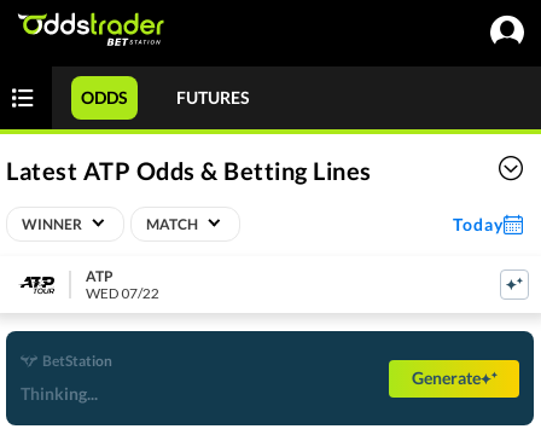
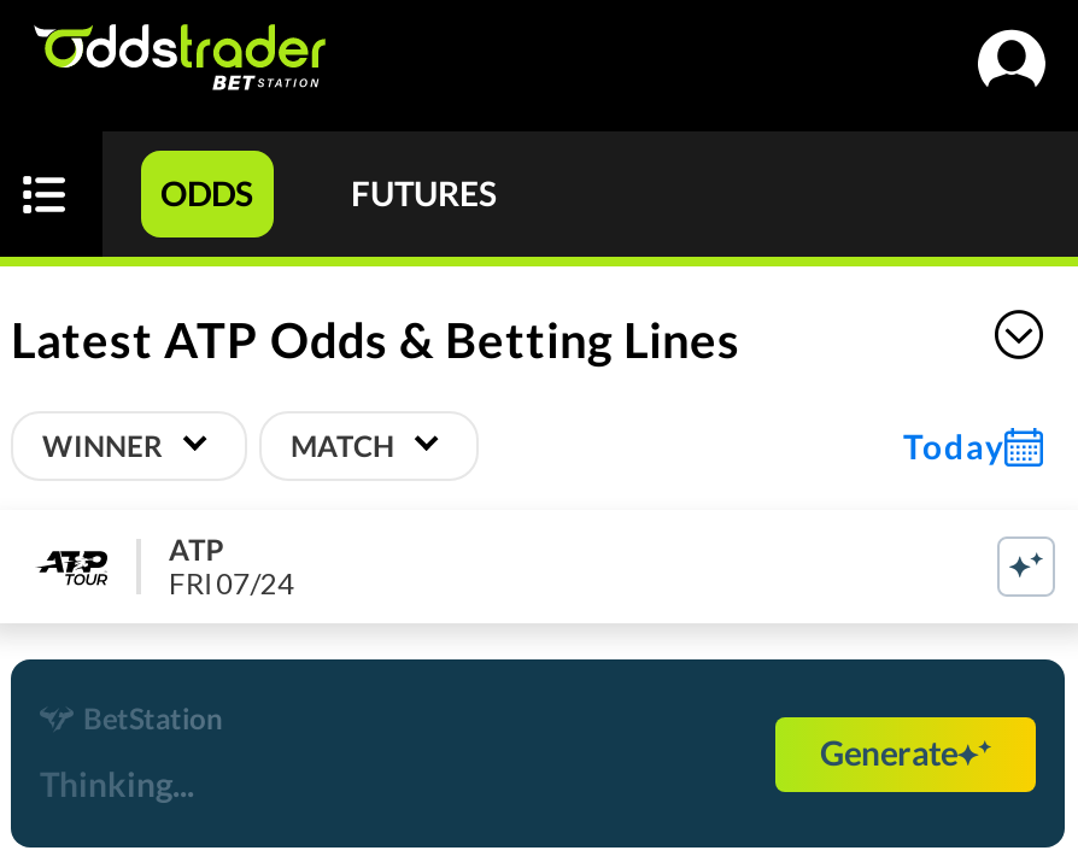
[85,283,160,302] WED 07/22 -> [169,564,294,600] FRI 07/24

